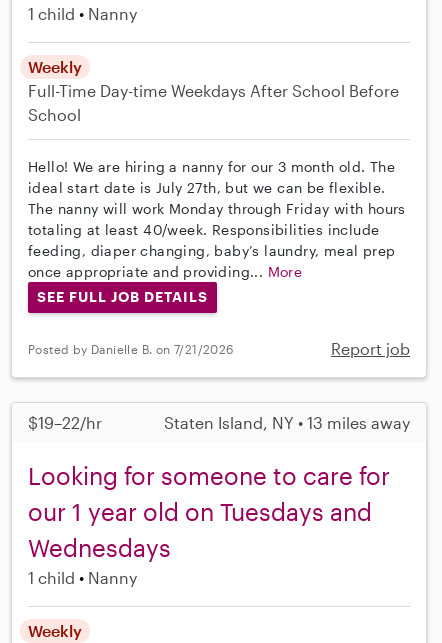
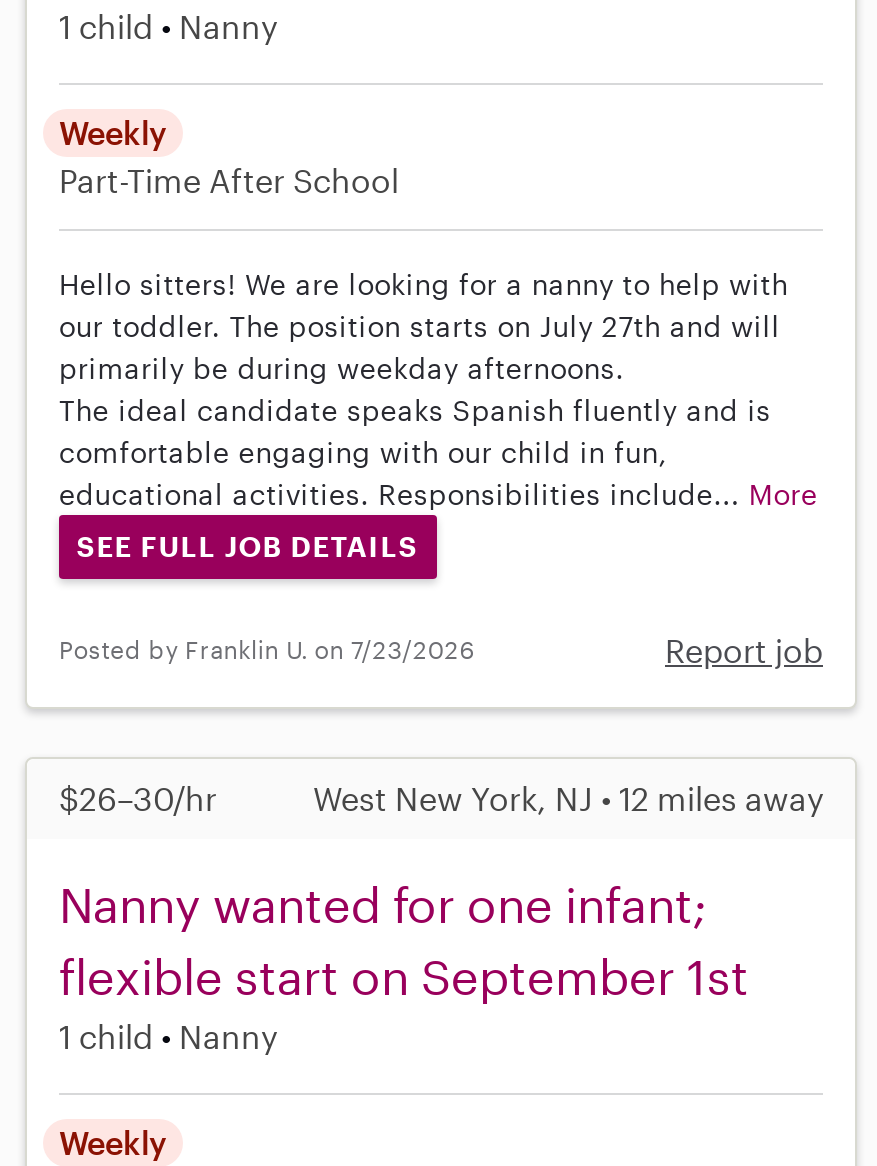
[28,81,399,124] Full-Time Day-time Weekdays After School Before | School -> [59,161,399,199] Part-Time After School
[28,158,406,280] Hello! We are hiring a nanny for our 3 month old. The | ideal start date is July 27th, but we can be flexible. | The nanny will work Monday through Friday with hours | totaling at least 40/week. Responsibilities include | feeding, diaper changing, baby’s laundry, meal prep | once appropriate and providing... More -> [59,267,818,511] Hello sitters! We are looking for a nanny to help with | our toddler. The position starts on July 27th and will | primarily be during weekday afternoons. | The ideal candidate speaks Spanish fluently and is | comfortable engaging with our child in fun, | educational activities. Responsibilities include... More
[28,342,234,356] Posted by Danielle B. on 7/21/2026 -> [59,635,474,663] Posted by Franklin U. on 7/23/2026
[28,413,410,432] $19–22/hr | Staten Island, NY • 13 miles away -> [59,778,823,816] $26–30/hr | West New York, NJ • 12 miles away
[28,461,390,562] Looking for someone to care for | our 1 year old on Tuesdays and | Wednesdays -> [59,874,749,1004] Nanny wanted for one infant; | flexible start on September 1st

